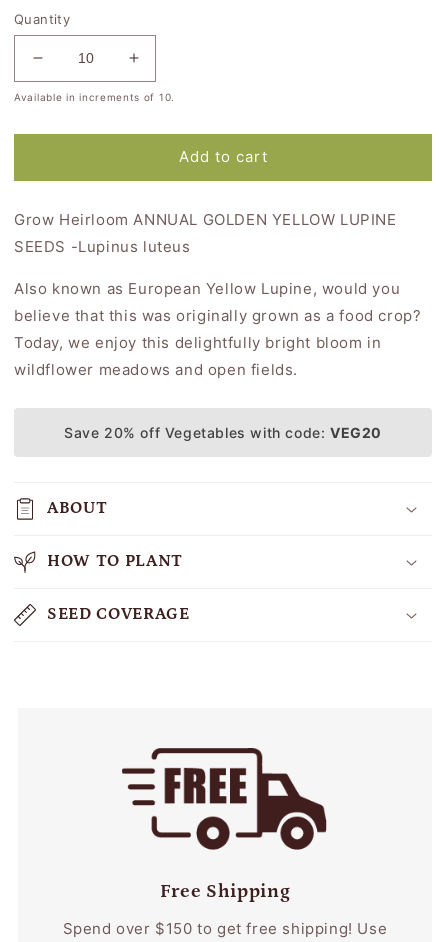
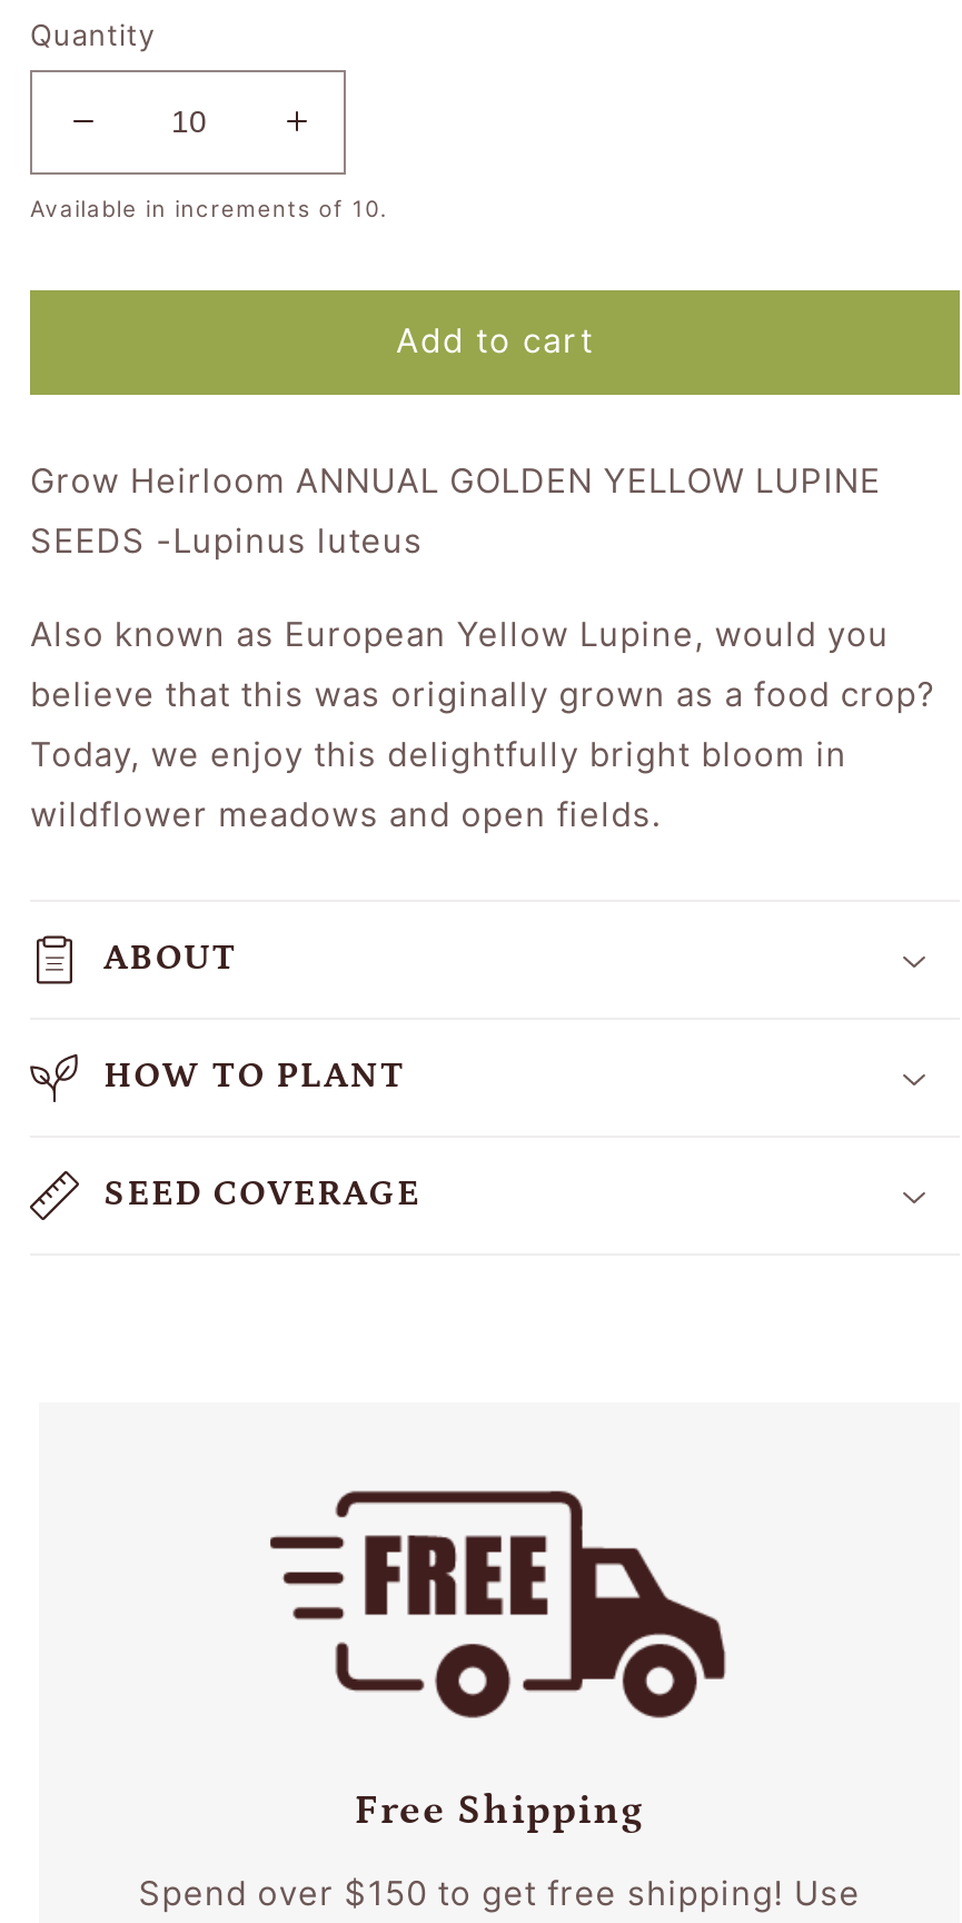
[64,424,382,441] Save 20% off Vegetables with code: VEG20 -> none

